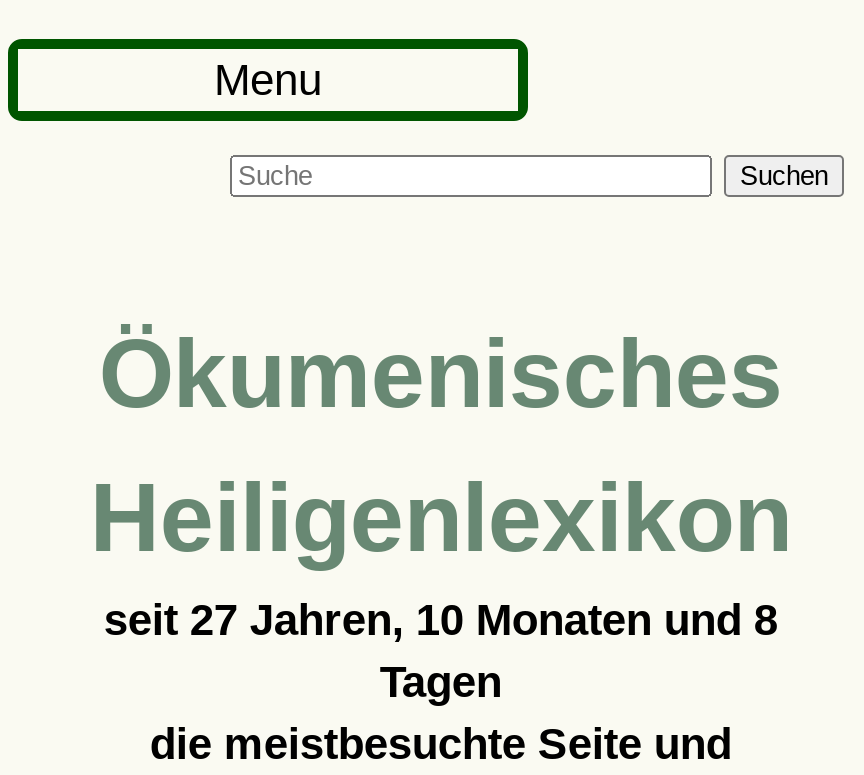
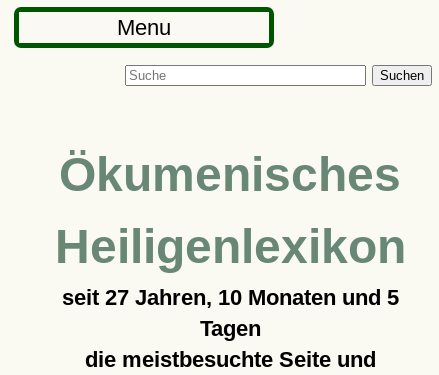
[104,595,778,645] seit 27 Jahren, 10 Monaten und 8 -> [62,285,399,310] seit 27 Jahren, 10 Monaten und 5

